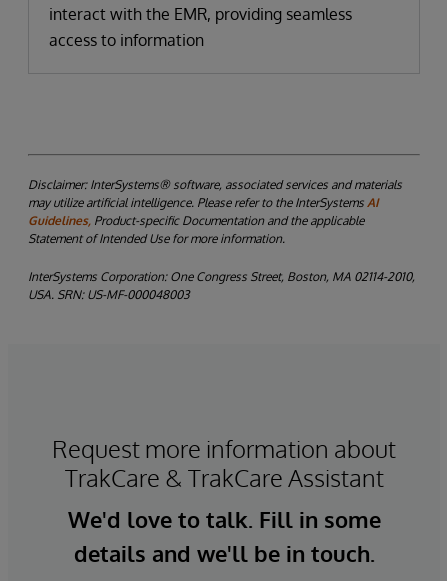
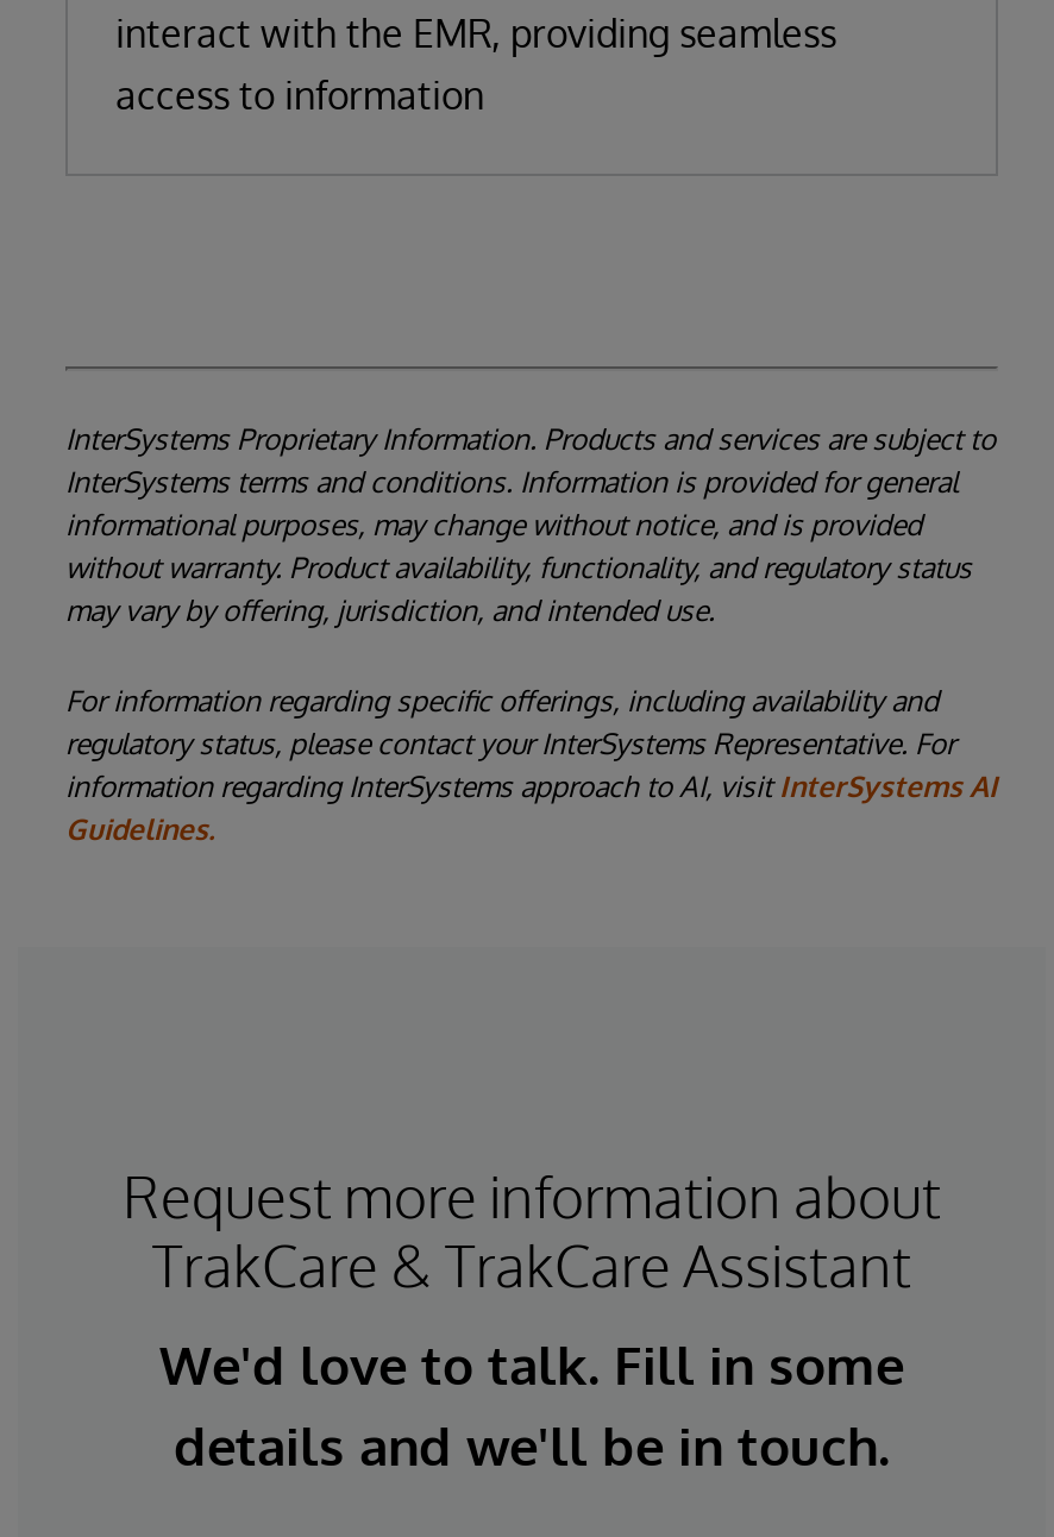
[28,176,402,245] Disclaimer: InterSystems® software, associated services and materials | may utilize artificial intelligence. Please refer to the InterSystems AI | Guidelines, Product-specific Documentation and the applicable | Statement of Intended Use for more information. -> [65,420,996,627] InterSystems Proprietary Information. Products and services are subject to | InterSystems terms and conditions. Information is provided for general | informational purposes, may change without notice, and is provided | without warranty. Product availability, functionality, and regulatory status | may vary by offering, jurisdiction, and intended use.
[28,268,415,301] InterSystems Corporation: One Congress Street, Boston, MA 02114-2010, | USA. SRN: US-MF-000048003 -> [65,682,998,846] For information regarding specific offerings, including availability and | regulatory status, please contact your InterSystems Representative. For | information regarding InterSystems approach to AI, visitInterSystems AI | Guidelines.

